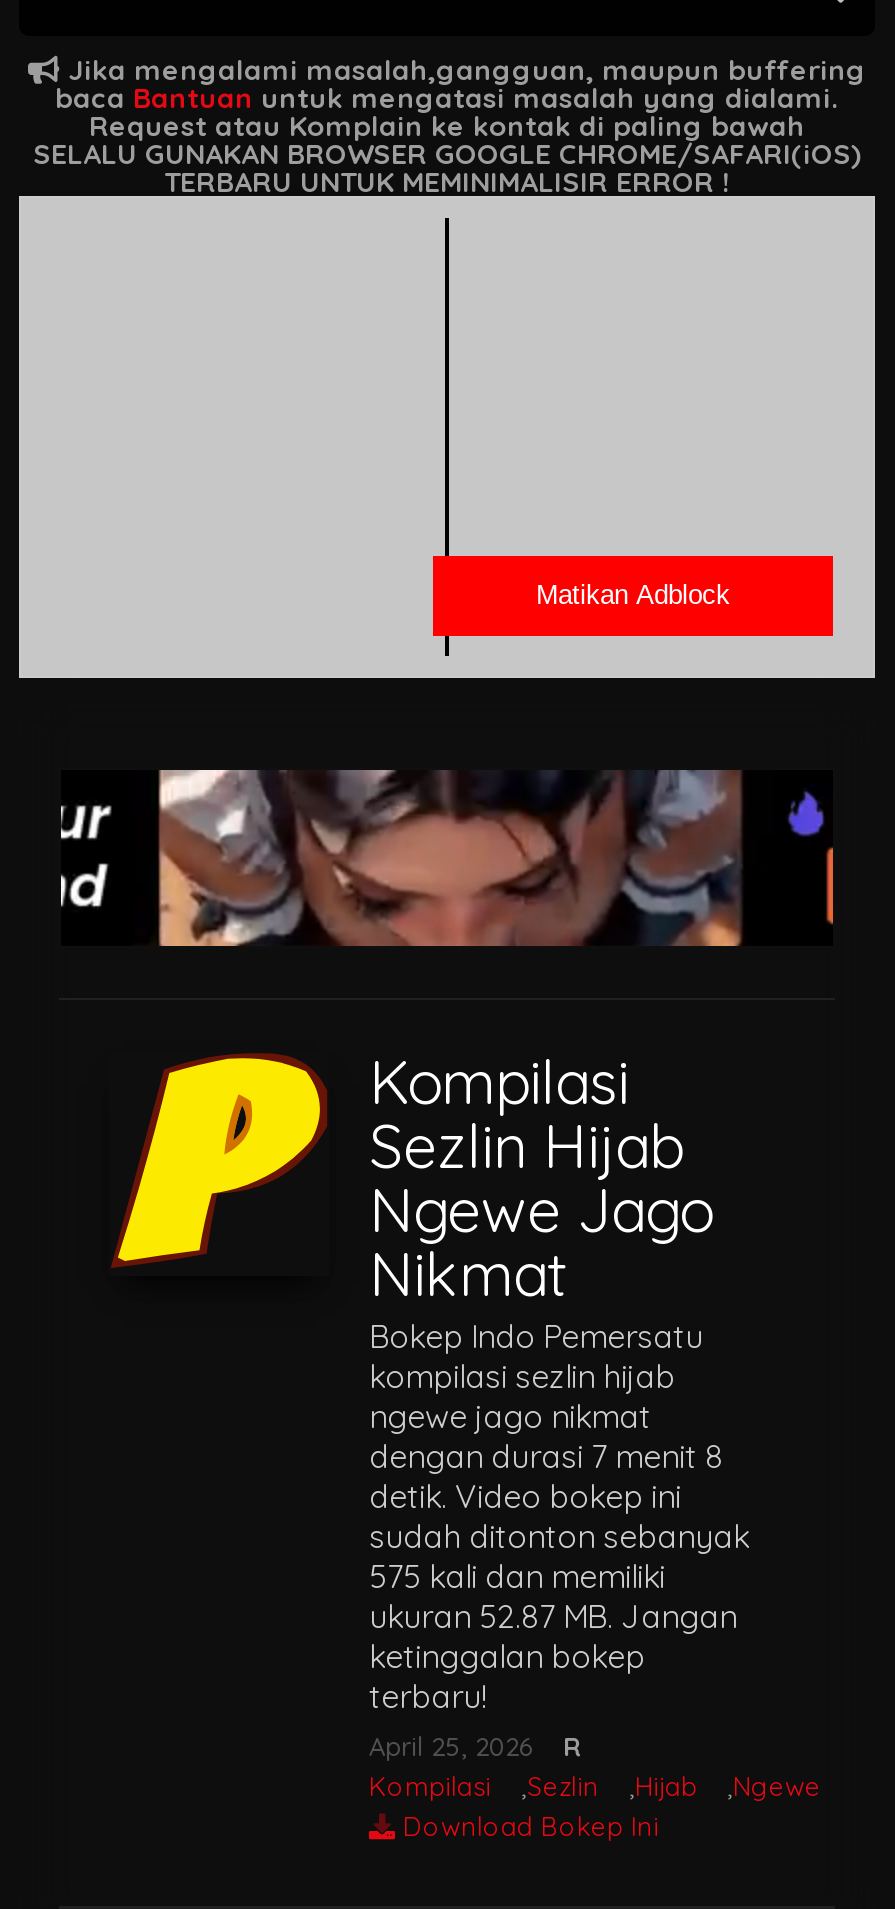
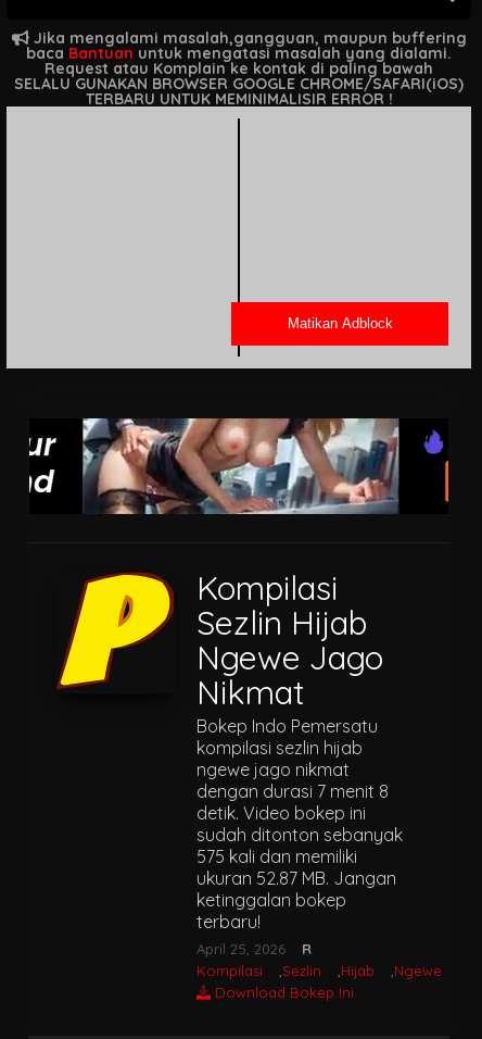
[157,768,741,948] [image] -> [83,417,399,515] [image]

